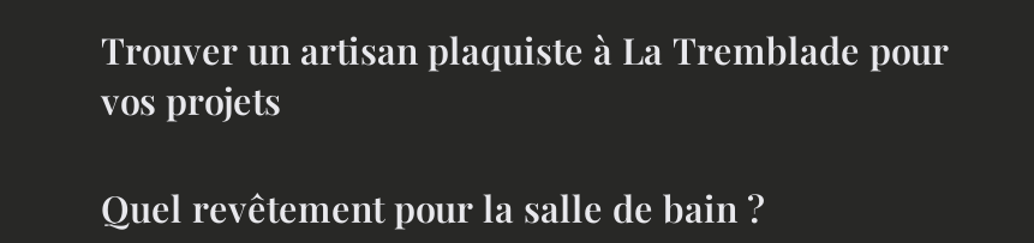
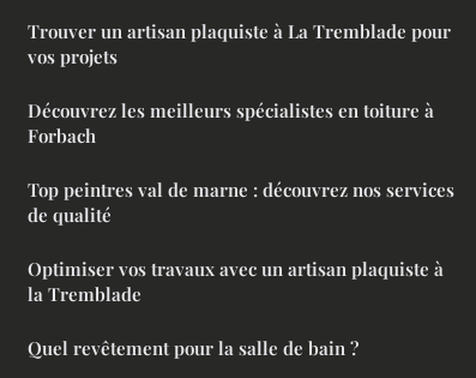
none -> [28,98,454,306] Découvrez les meilleurs spécialistes en toiture à | Forbach | Top peintres val de marne : découvrez nos services | de qualité | Optimiser vos travaux avec un artisan plaquiste à | la Tremblade

